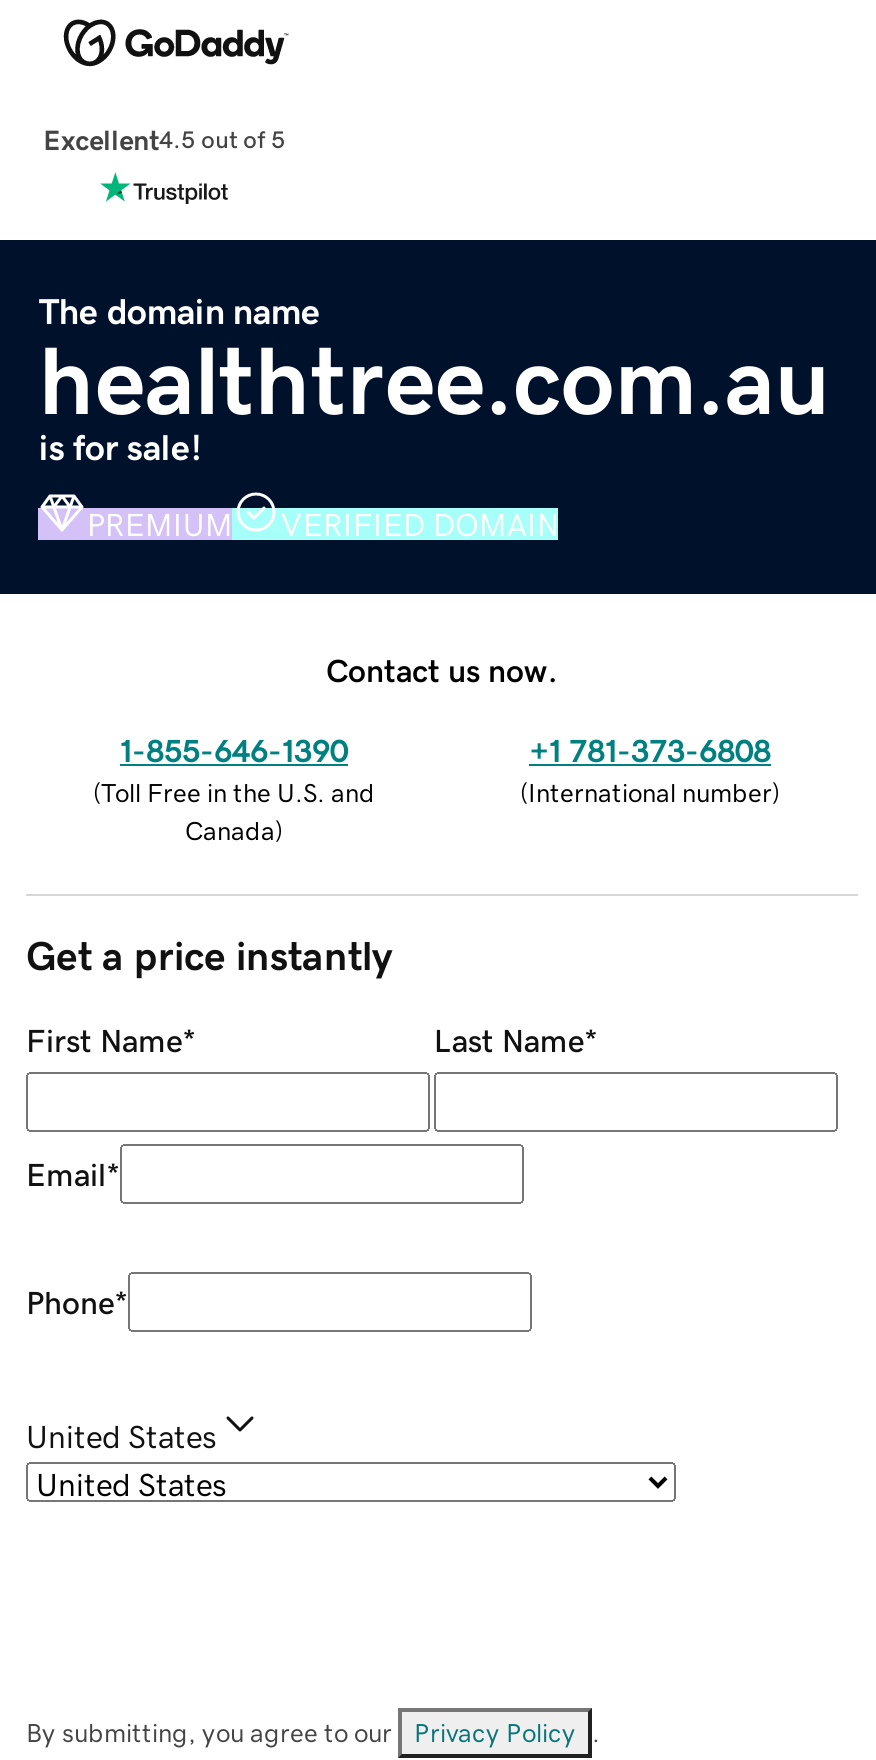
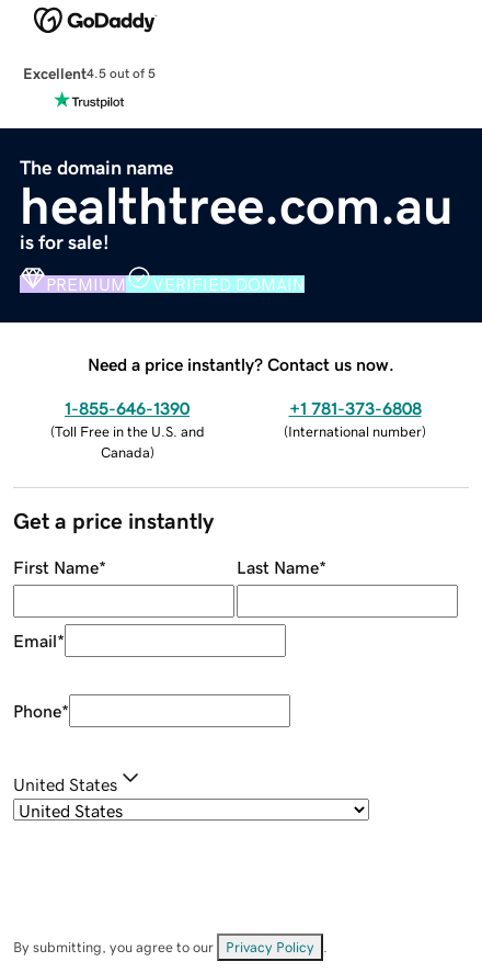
[326,653,558,685] Contact us now. -> [88,355,394,373] Need a price instantly? Contact us now.

